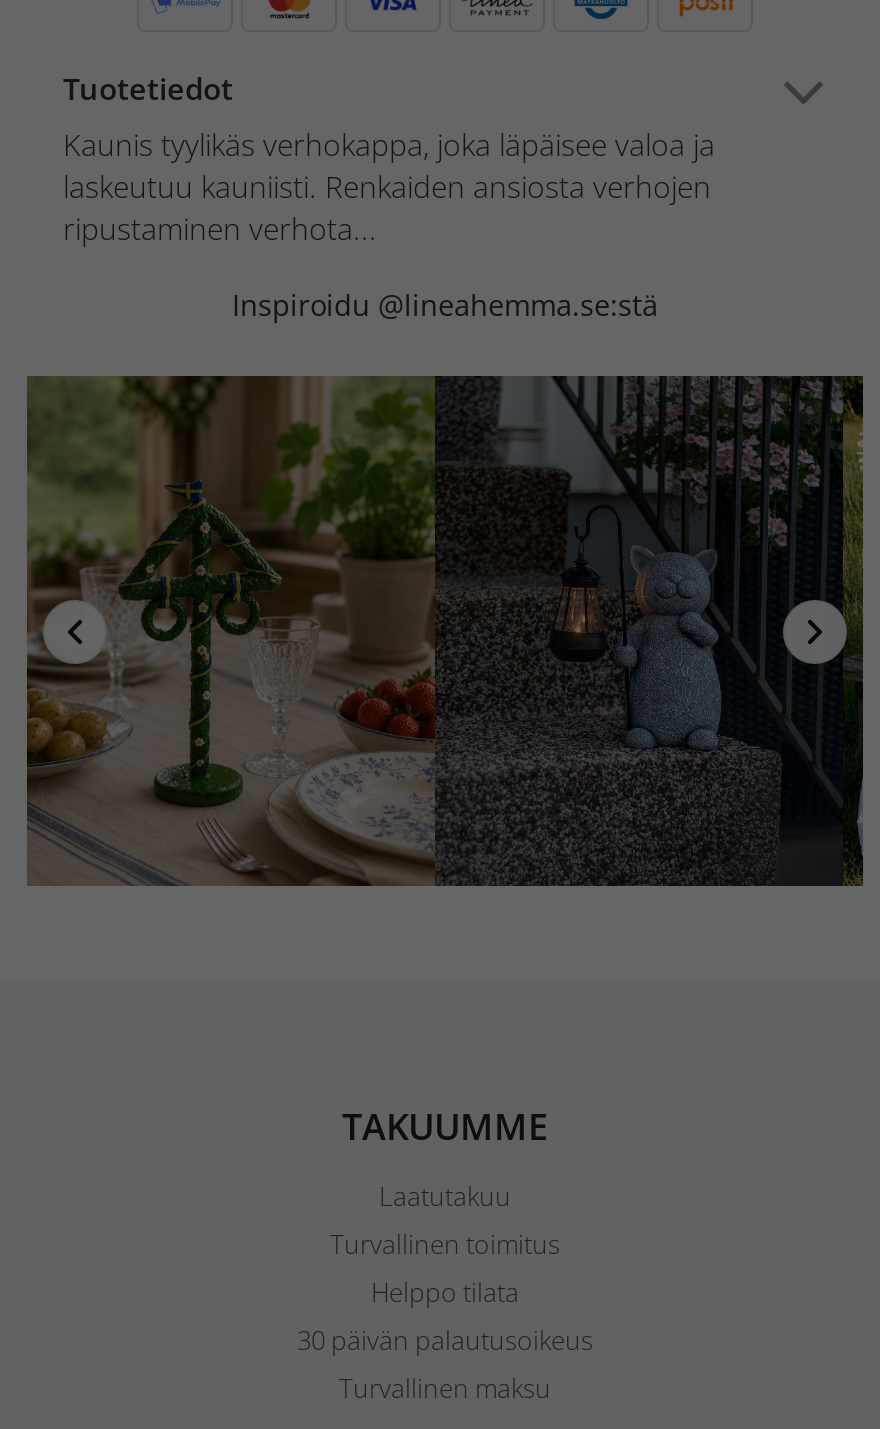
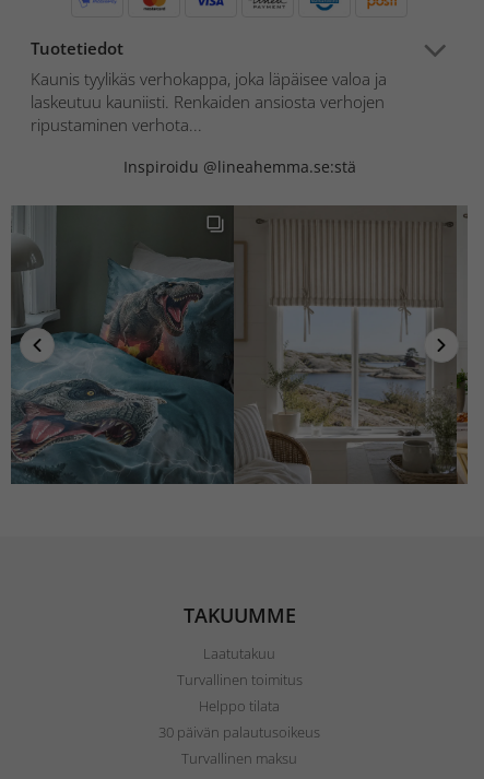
[25,374,865,888] [image] -> [10,204,469,485] [image]

